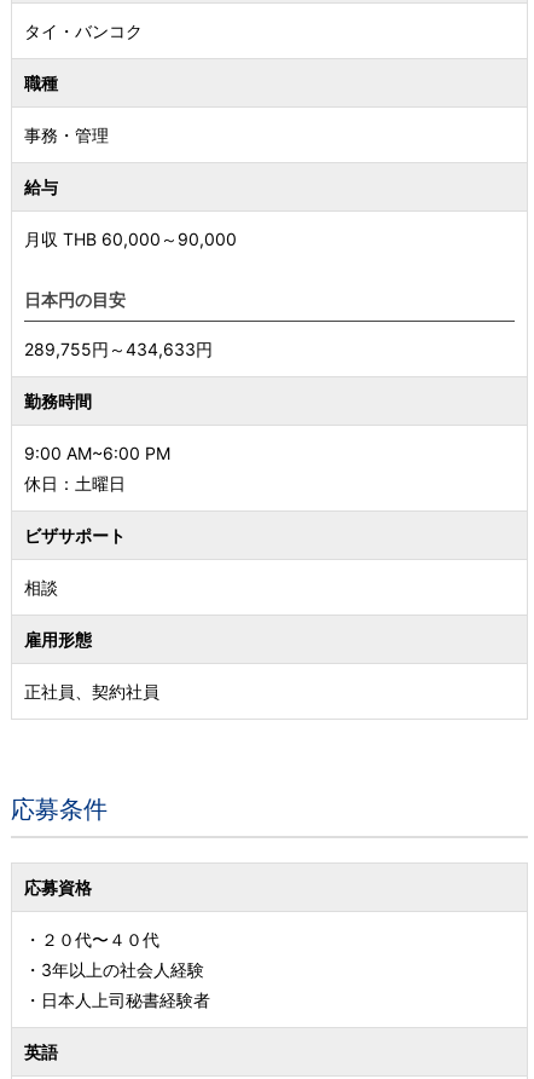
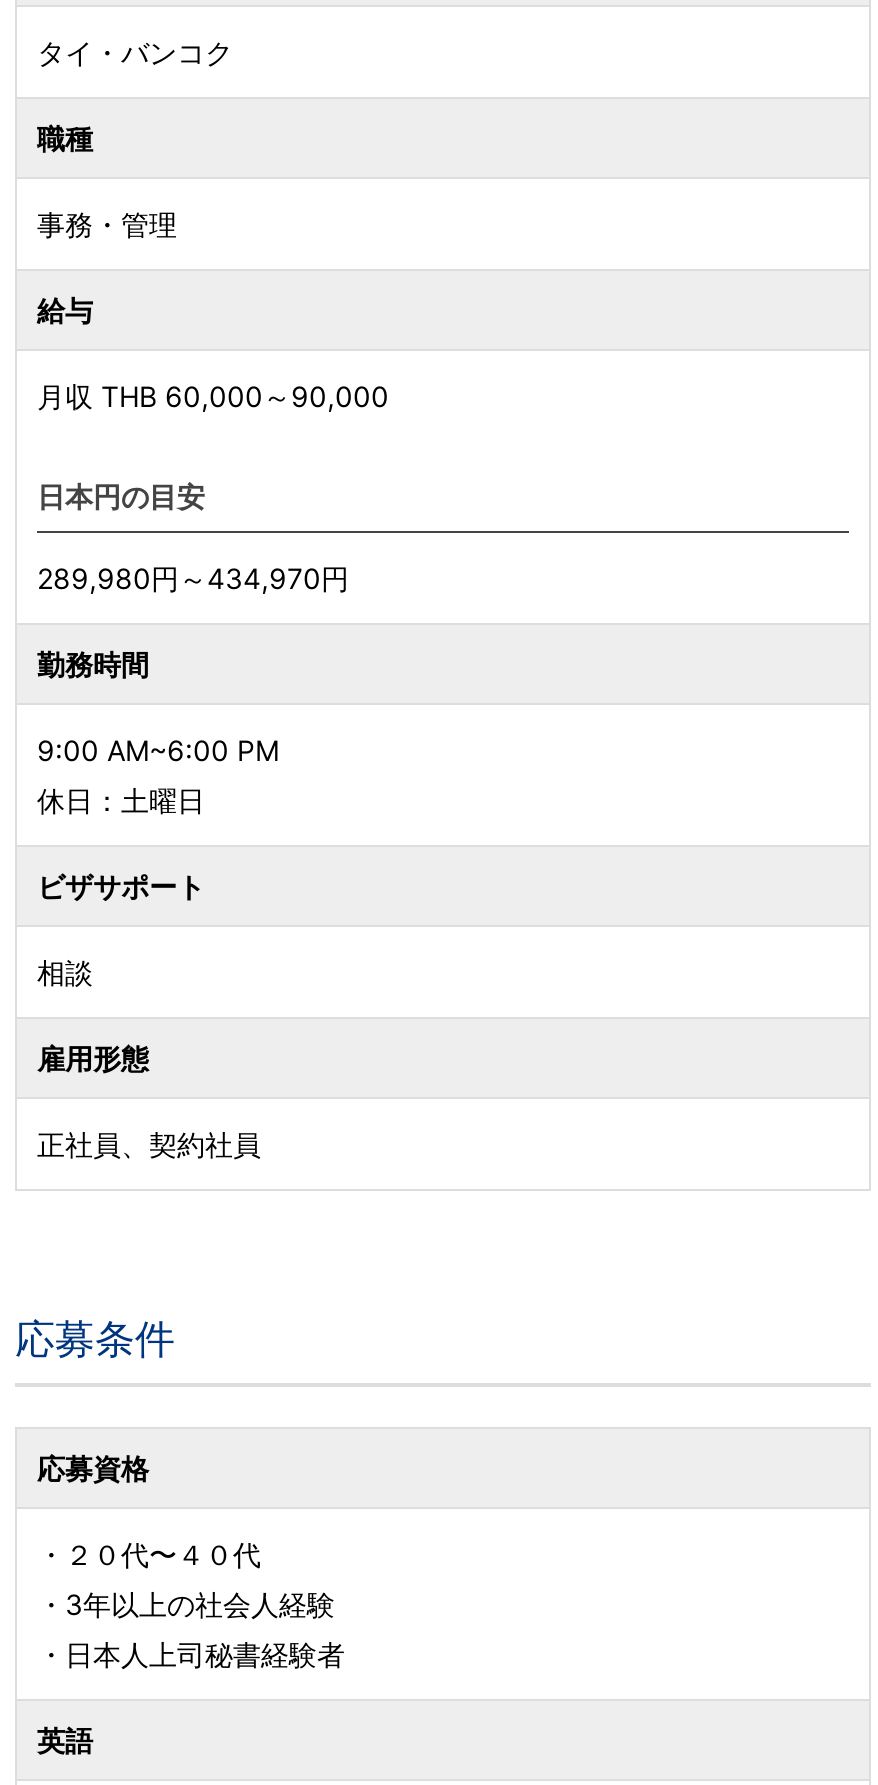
[24,339,213,359] 289,755円～434,633円 -> [37,561,349,595] 289,980円～434,970円

